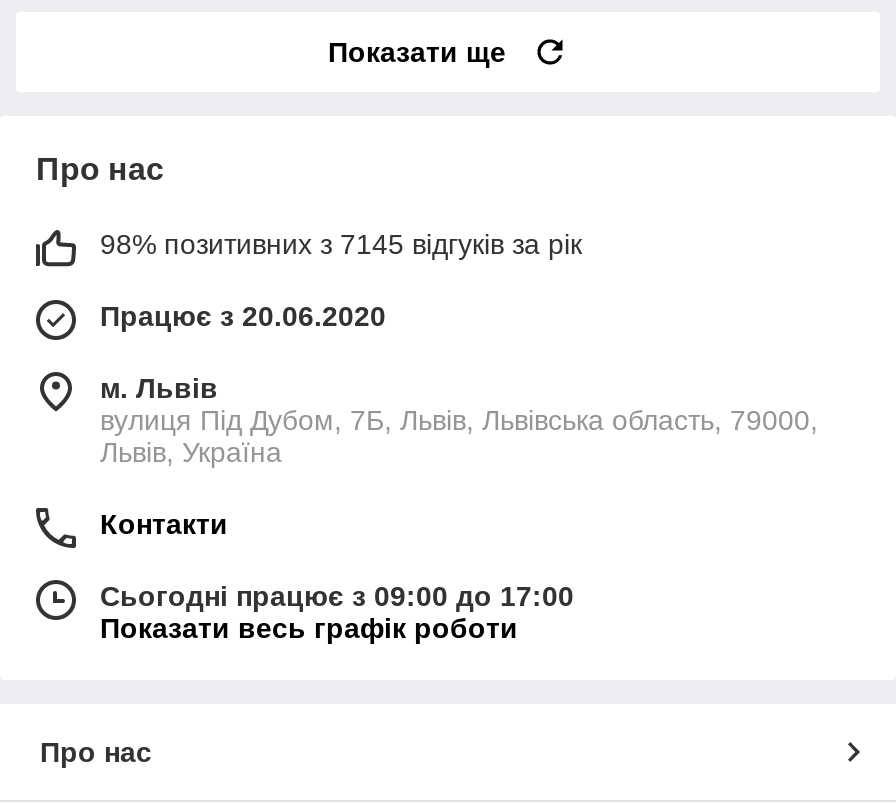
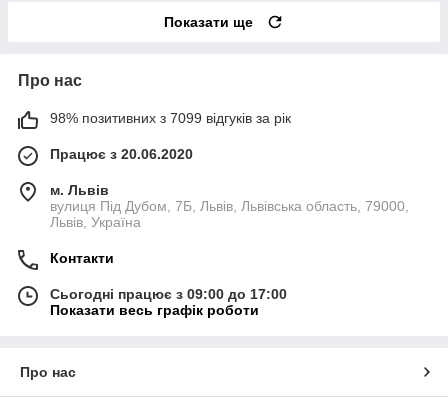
[100,229,582,261] 98% позитивних з 7145 відгуків за рік -> [50,110,291,126] 98% позитивних з 7099 відгуків за рік

